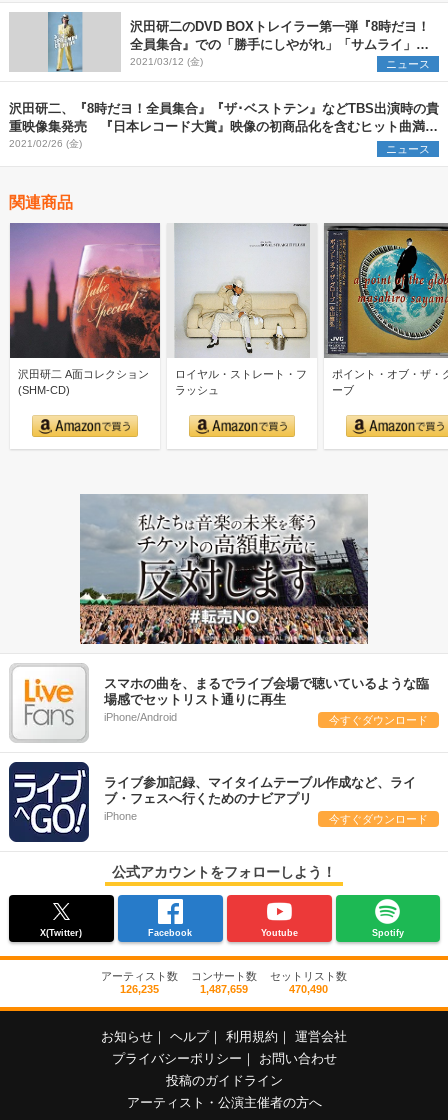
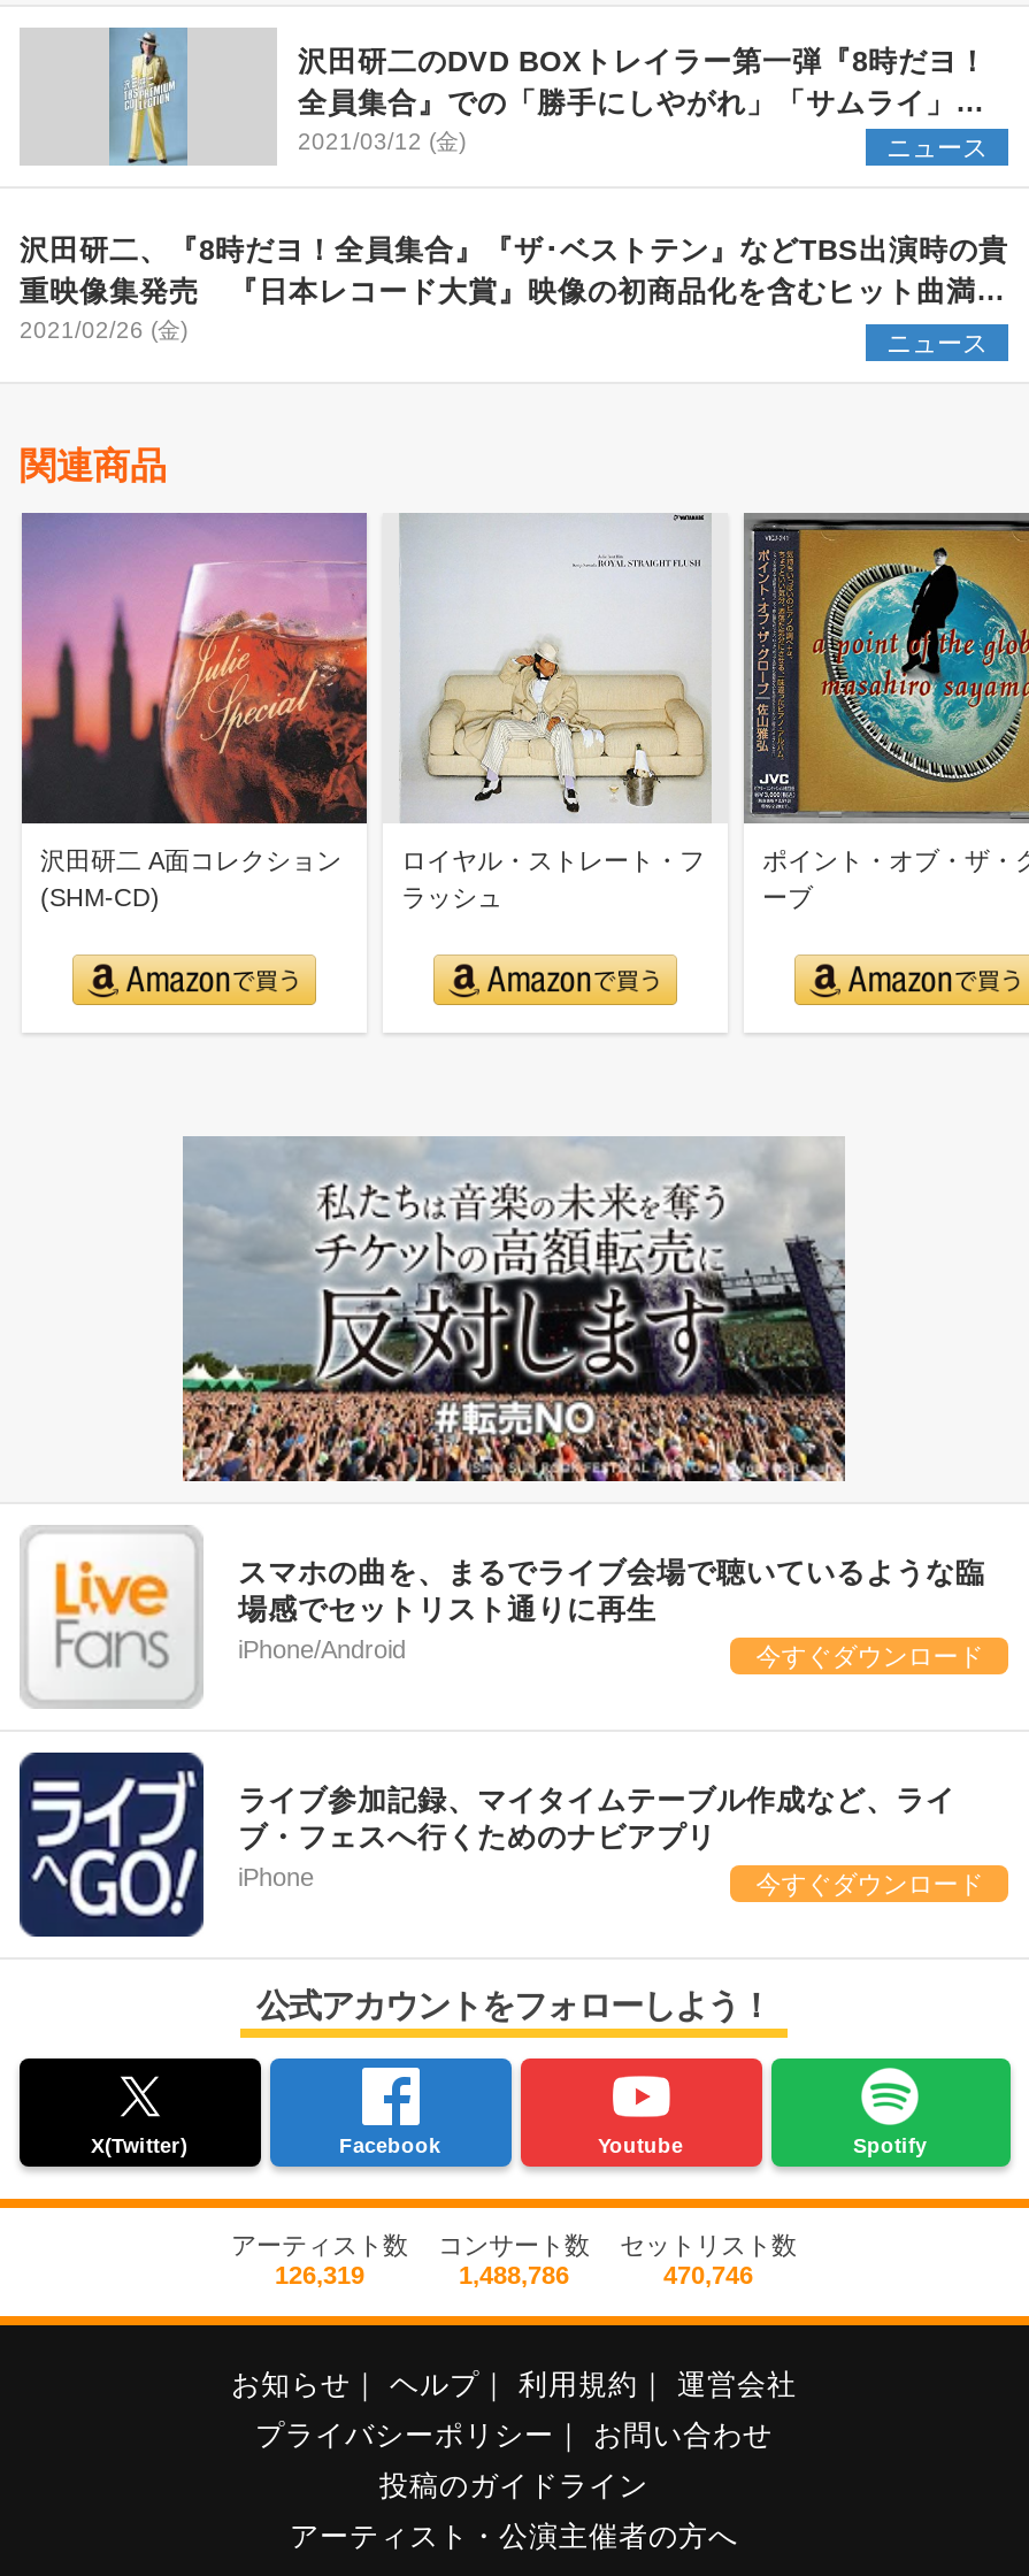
[120,983,159,995] 126,235 -> [275,2262,364,2290] 126,319
[200,983,248,995] 1,487,659 -> [459,2262,569,2290] 1,488,786
[289,983,328,995] 470,490 -> [663,2262,753,2290] 470,746

